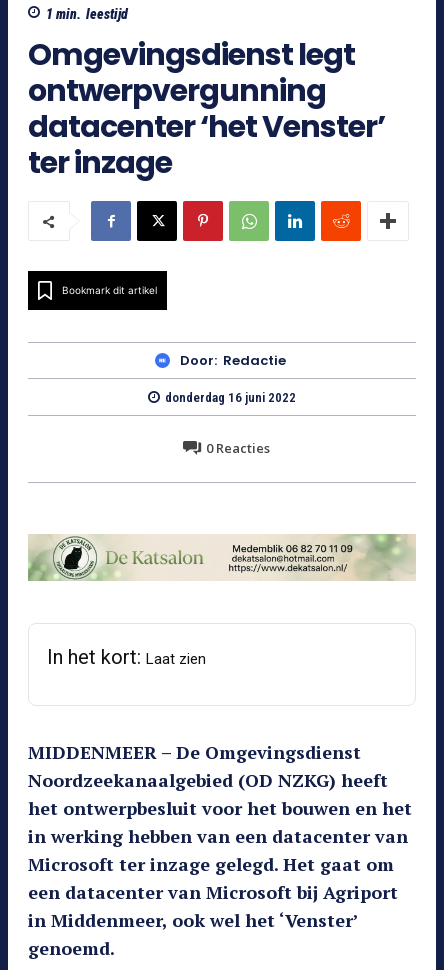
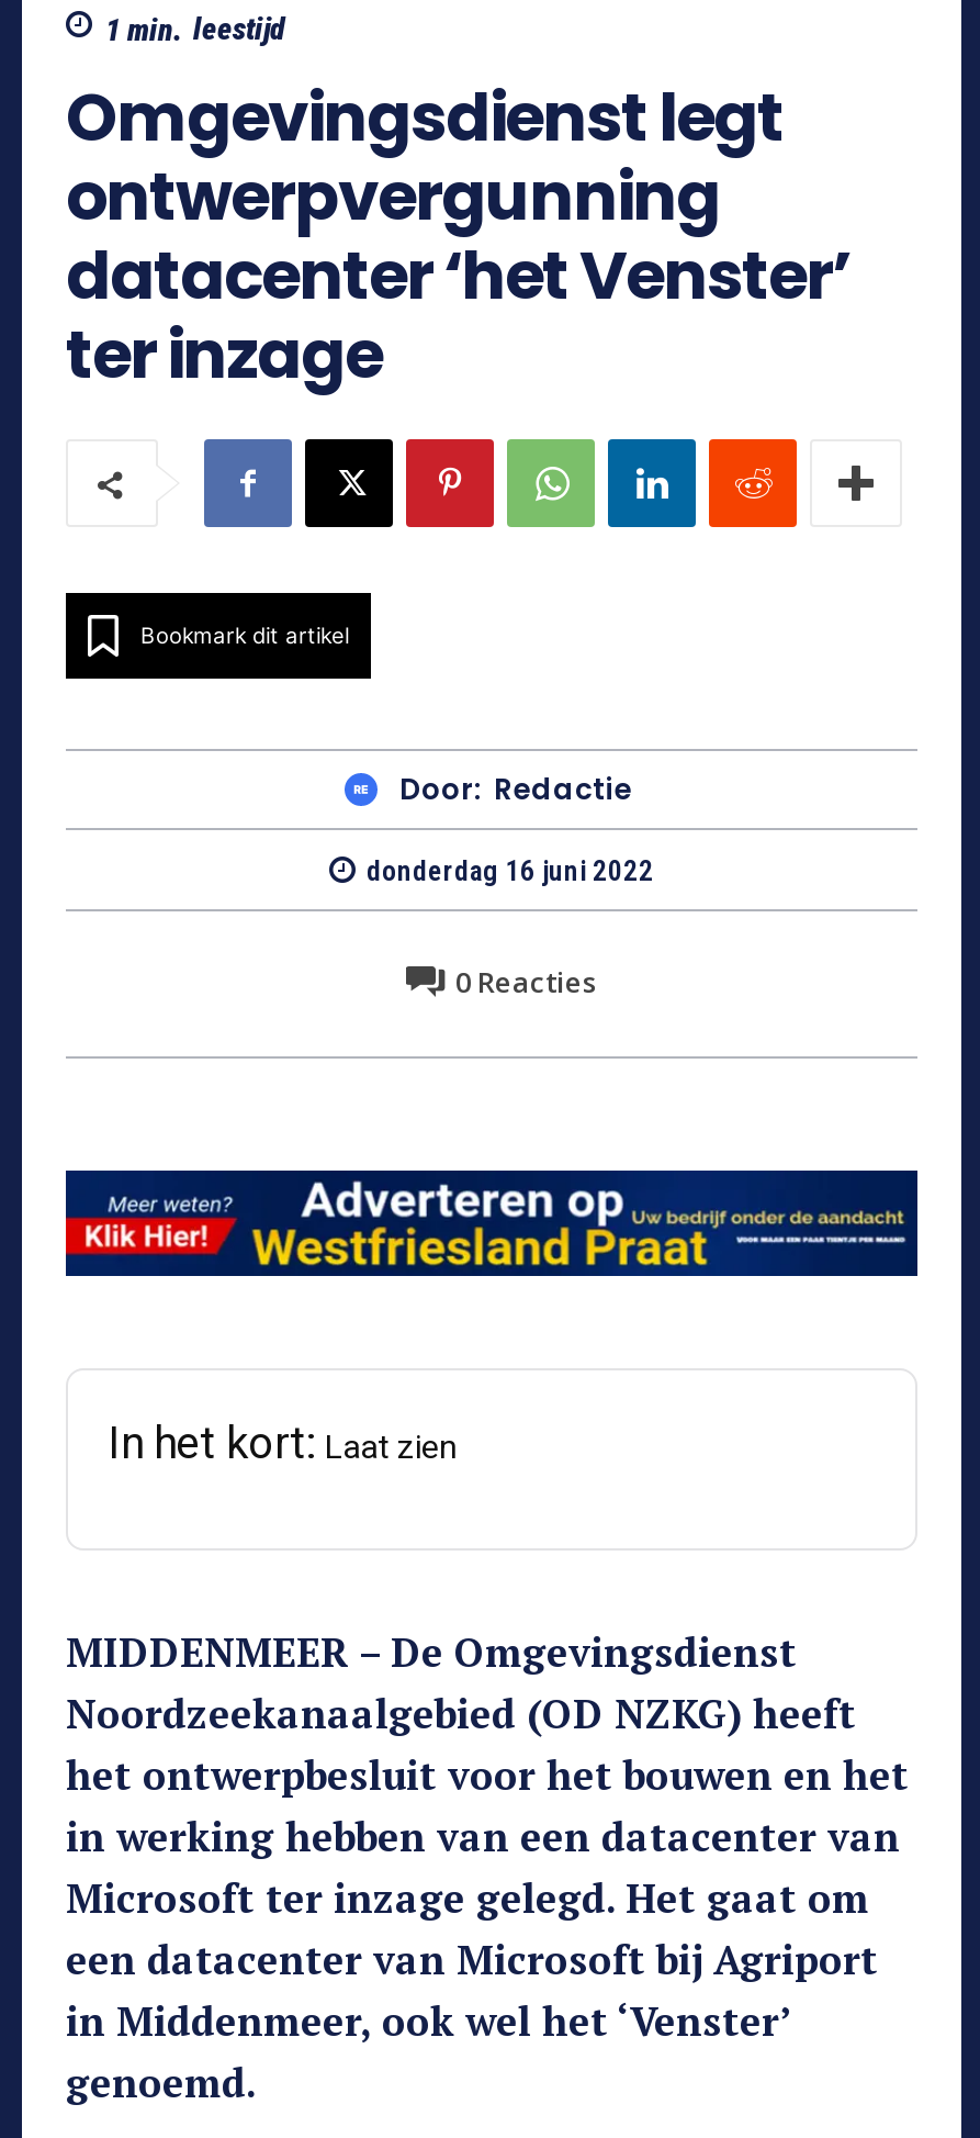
[27,534,416,581] [image] -> [64,1168,920,1278] [image]

